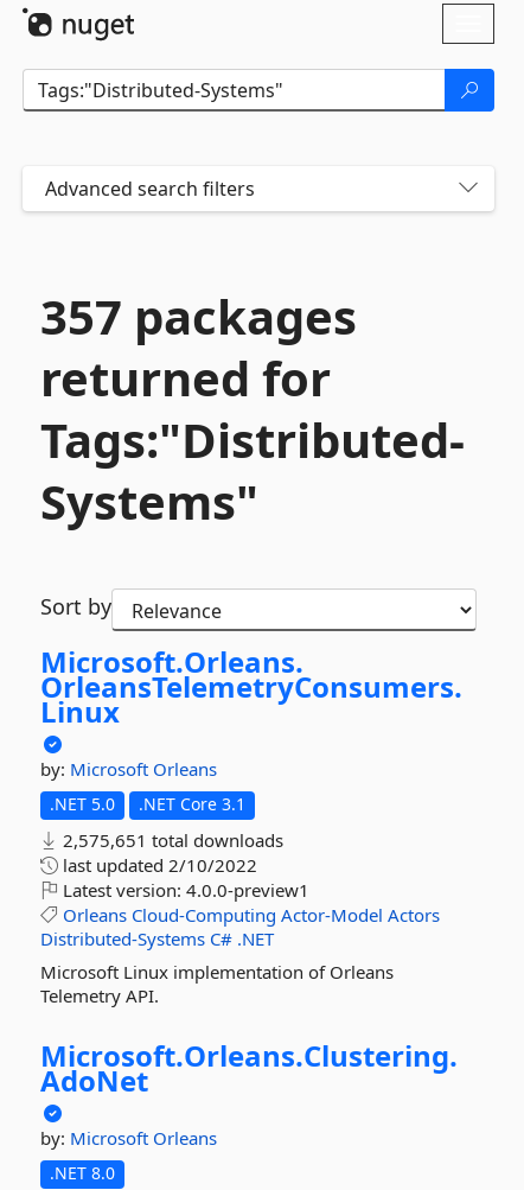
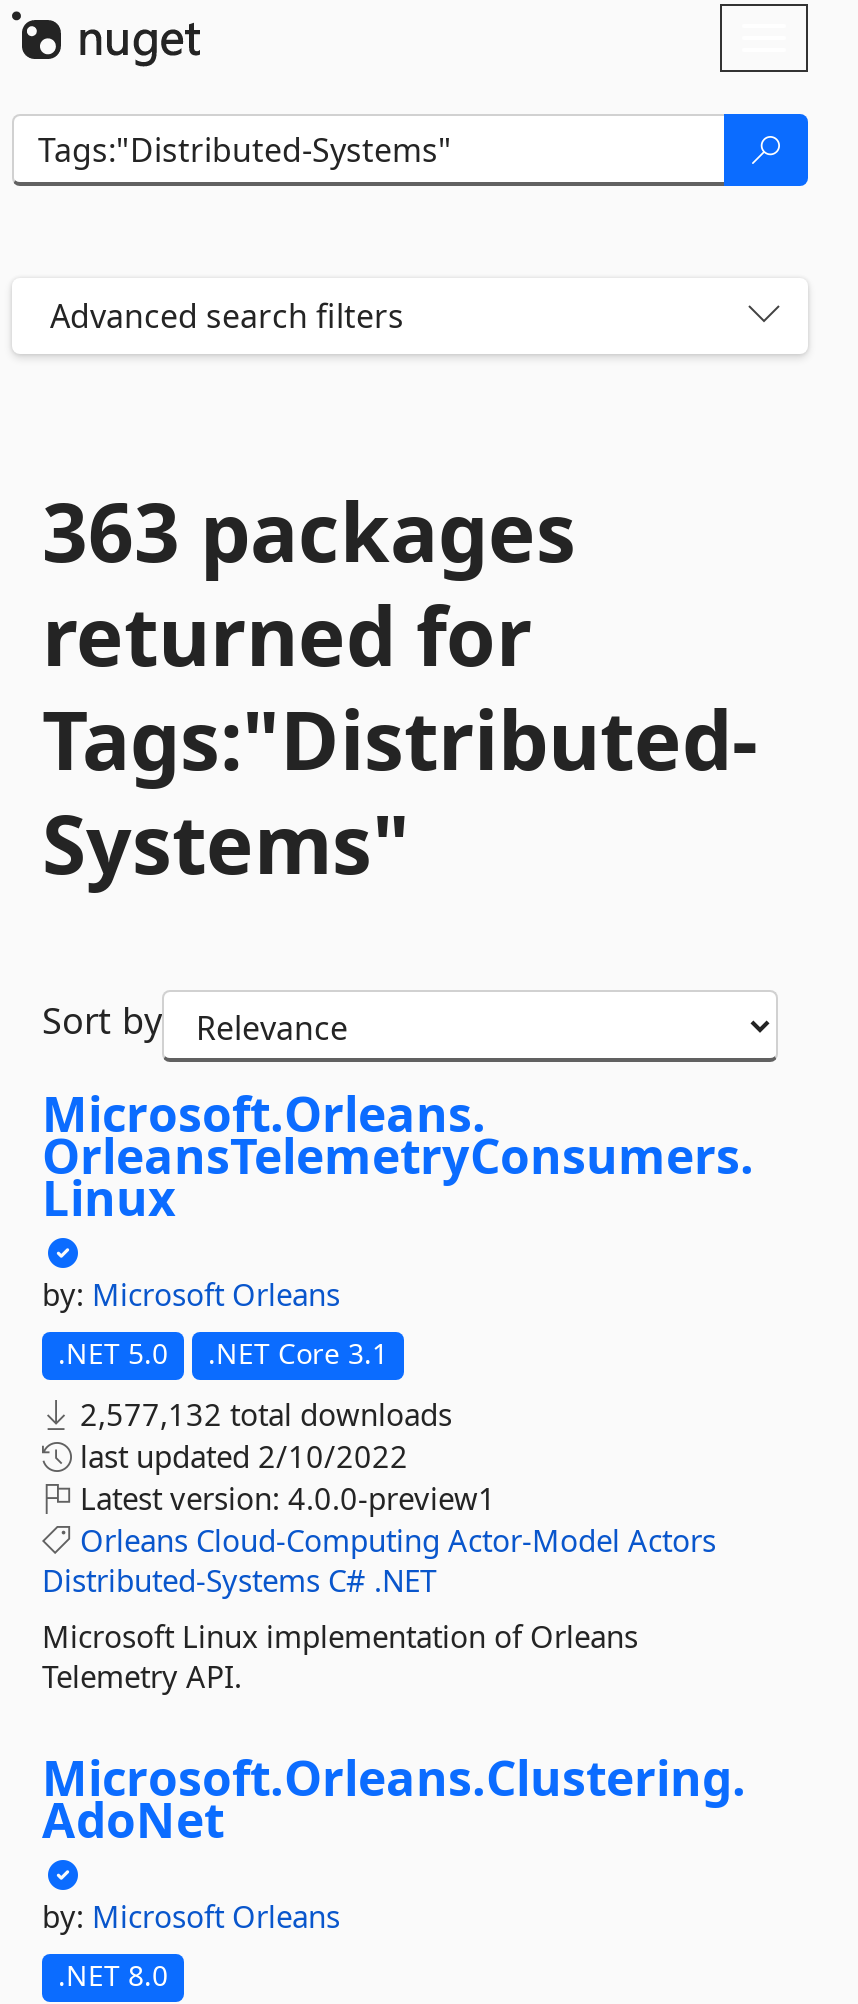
[40,284,357,349] 357 packages -> [42,476,576,586] 363 packages
[58,828,283,852] 2,575,651 total downloads -> [72,1394,452,1434] 2,577,132 total downloads

